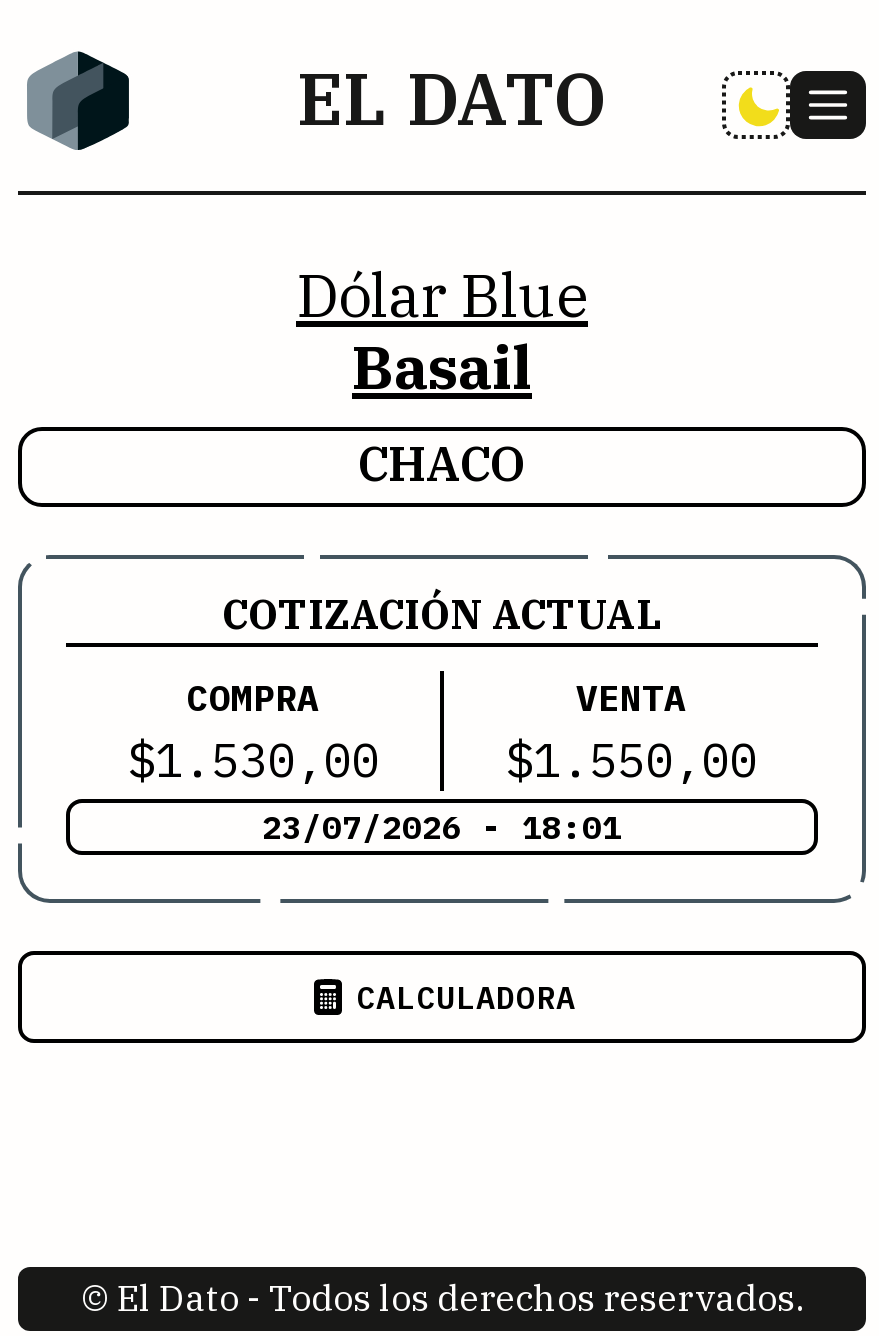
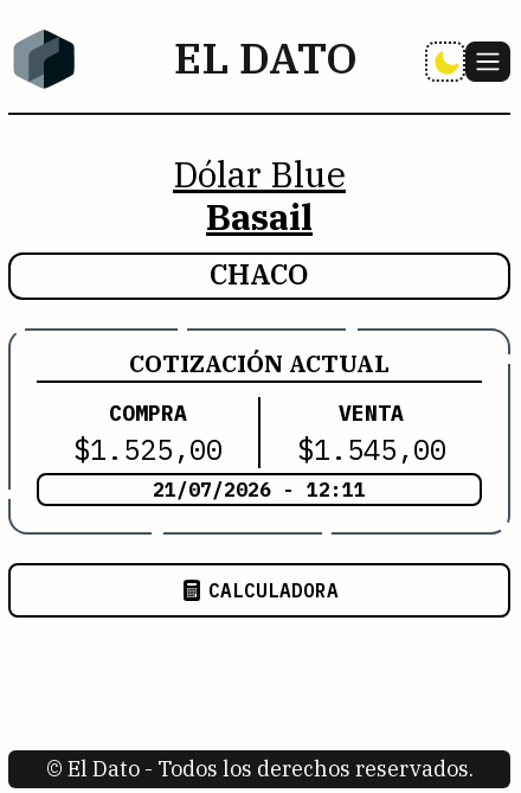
[127,727,379,791] $1.530,00 -> [73,430,222,468] $1.525,00
[505,727,757,791] $1.550,00 -> [297,430,446,468] $1.545,00
[262,807,622,847] 23/07/2026 - 18:01 -> [153,478,366,501] 21/07/2026 - 12:11

